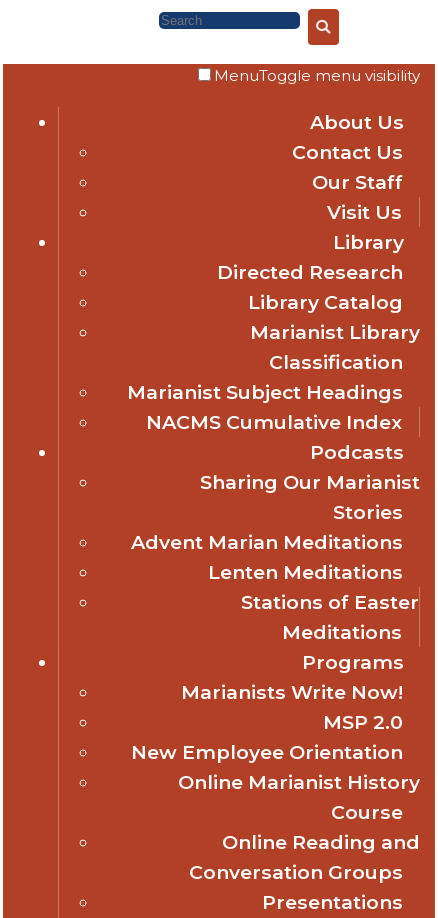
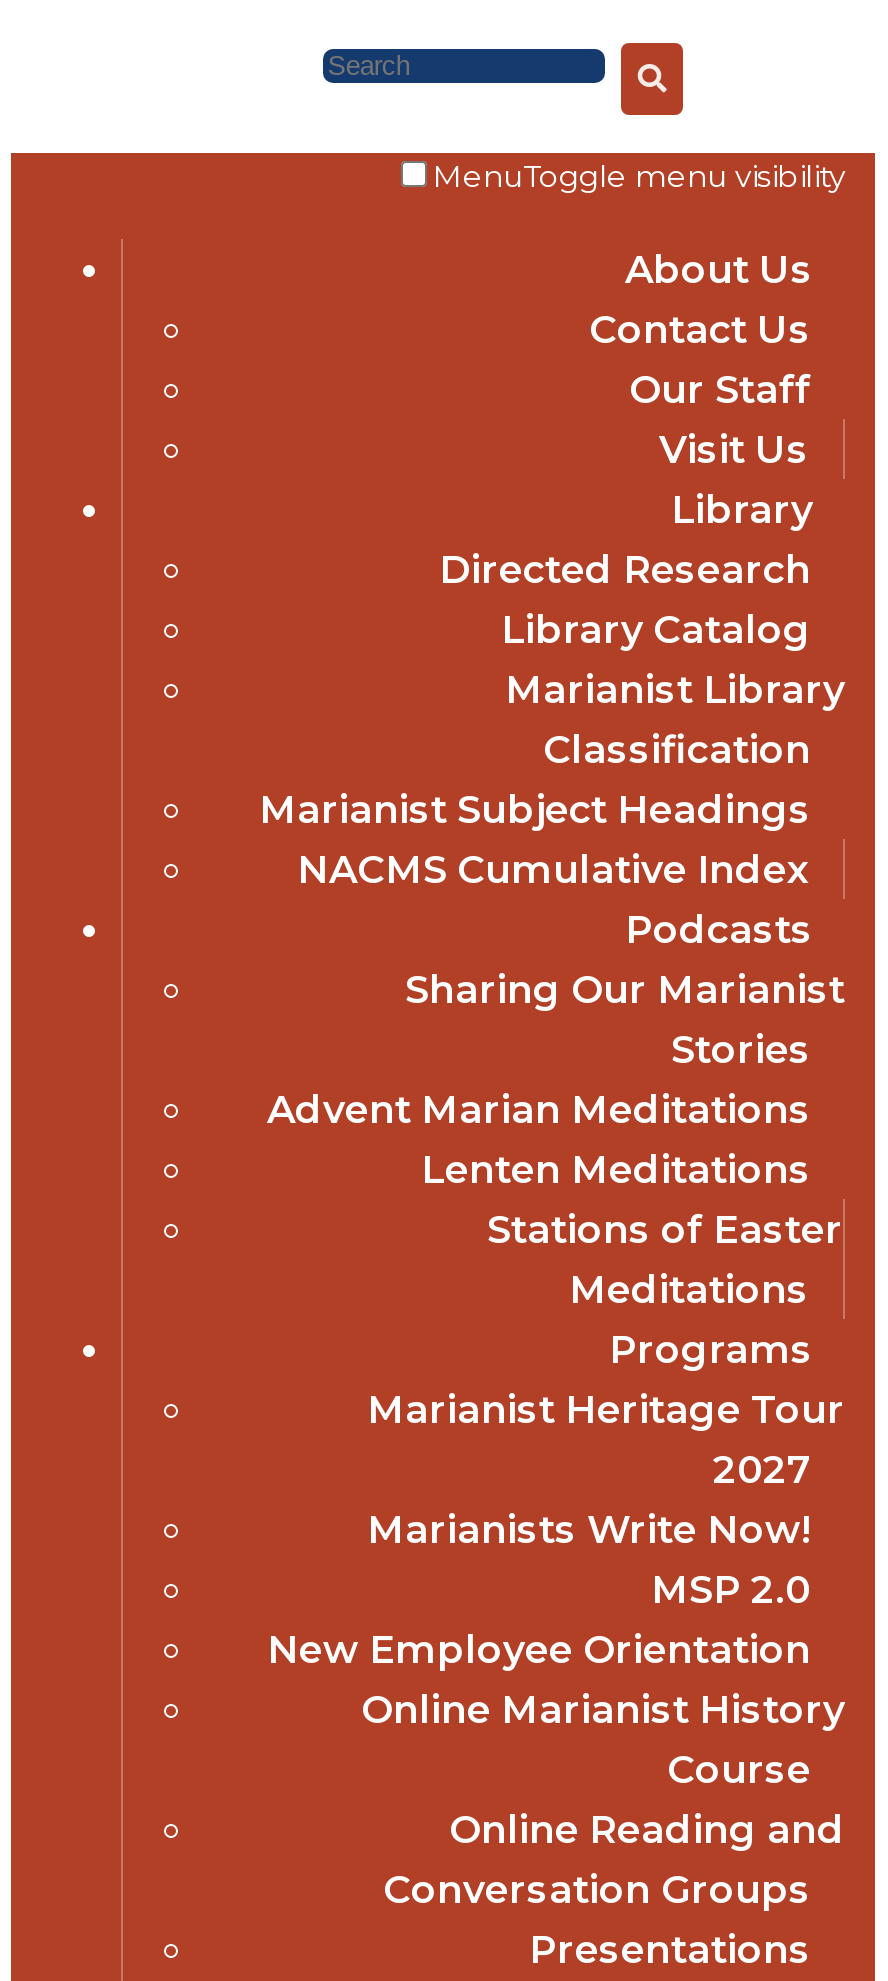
none -> [367,1385,845,1493] Marianist Heritage Tour | 2027

